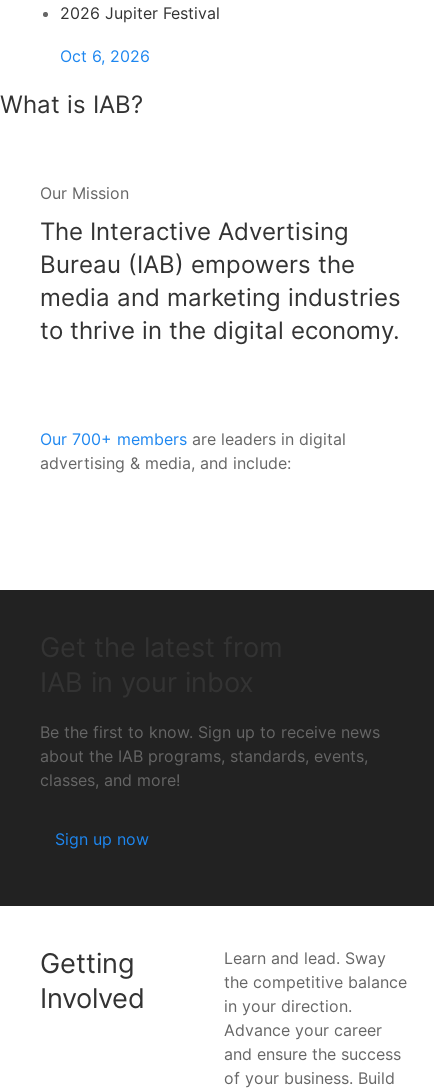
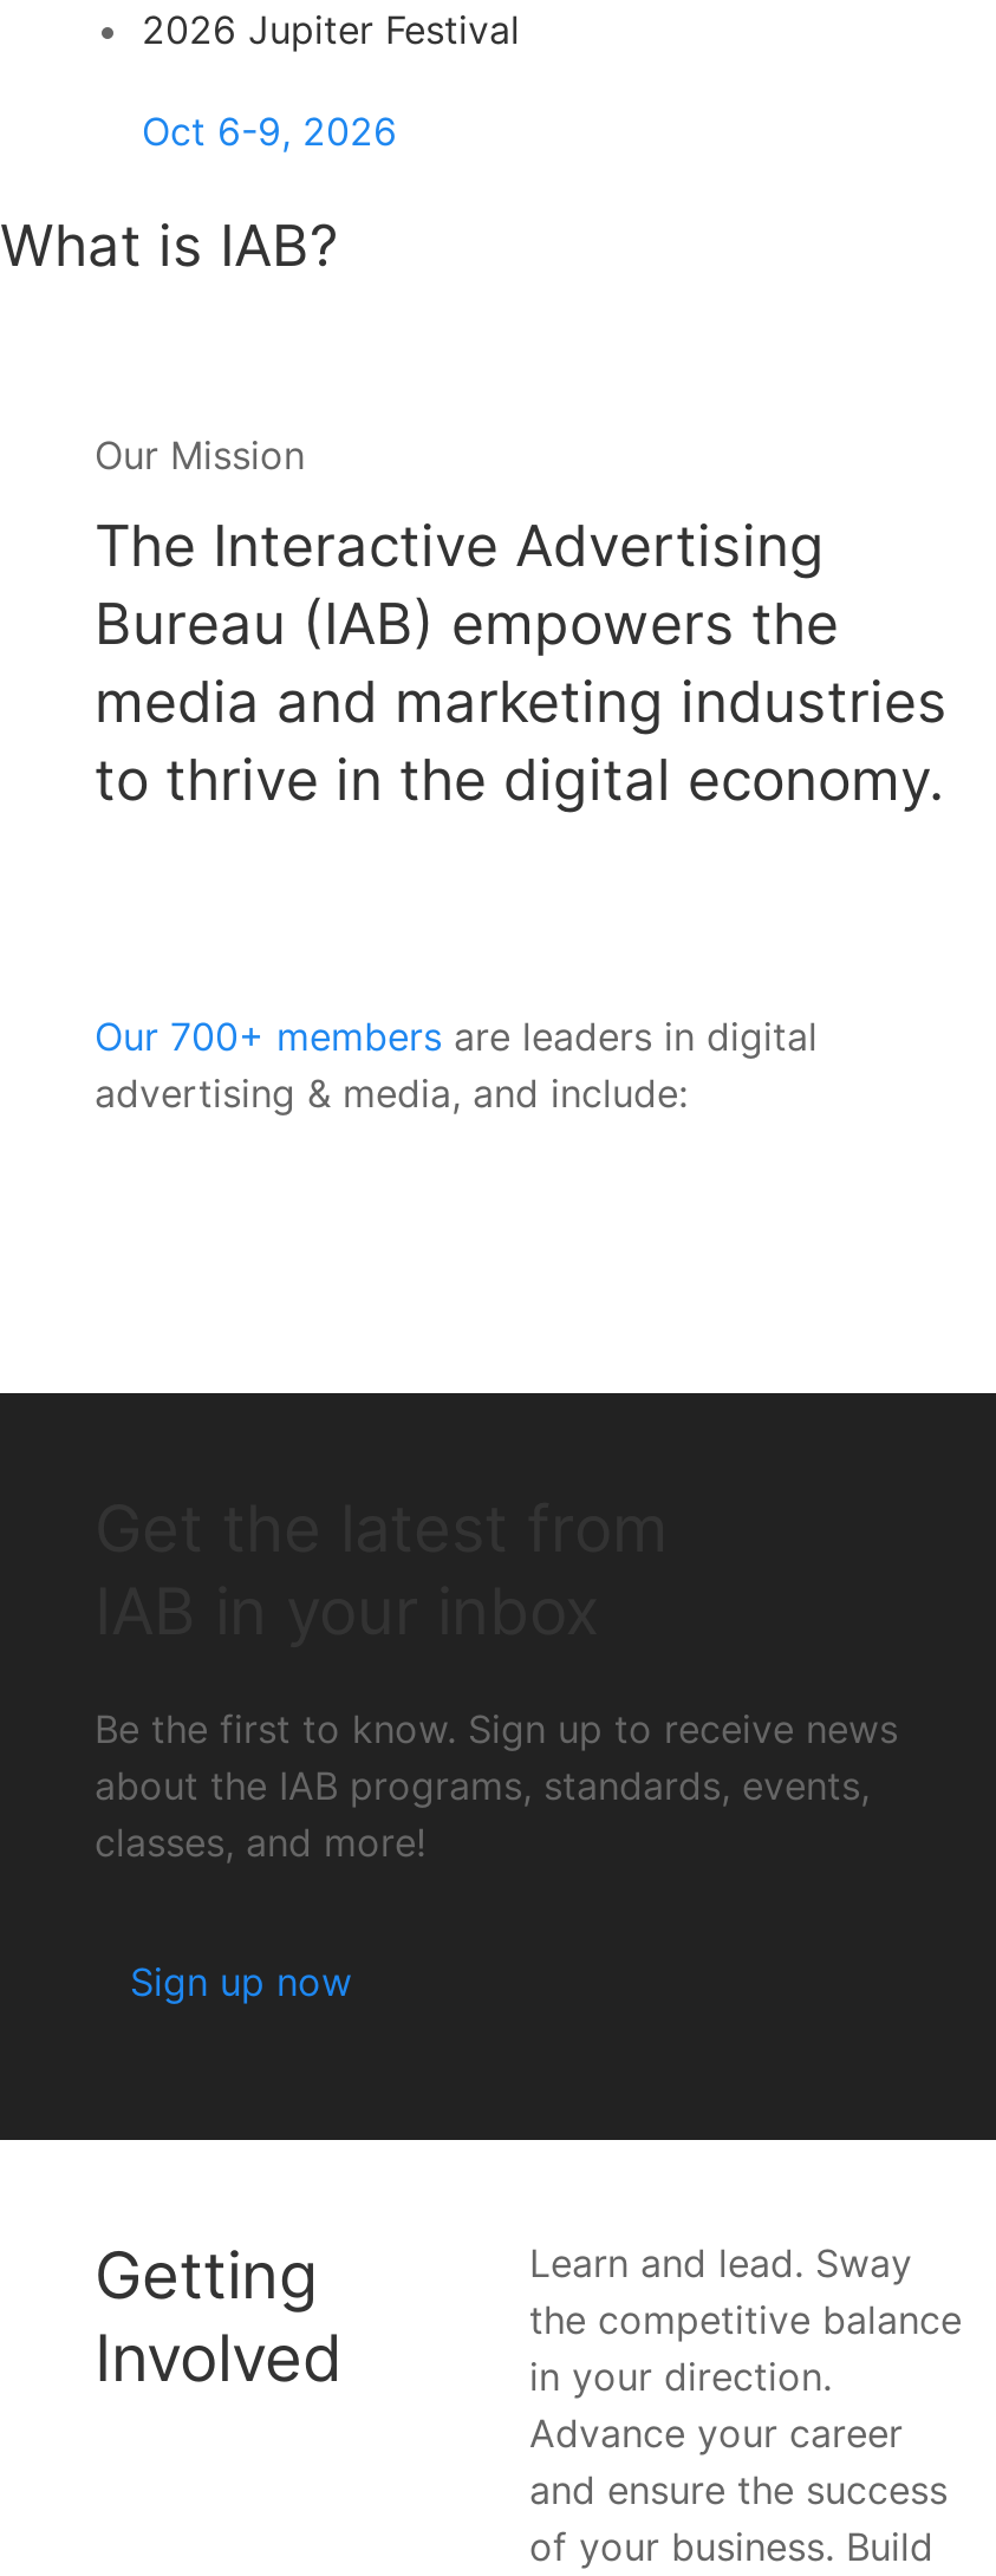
[60,45,150,65] Oct 6, 2026 -> [142,108,397,155] Oct 6-9, 2026

